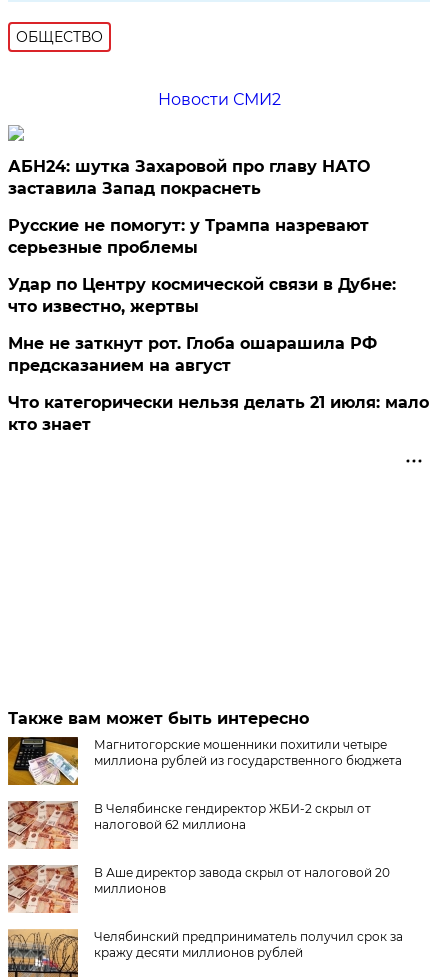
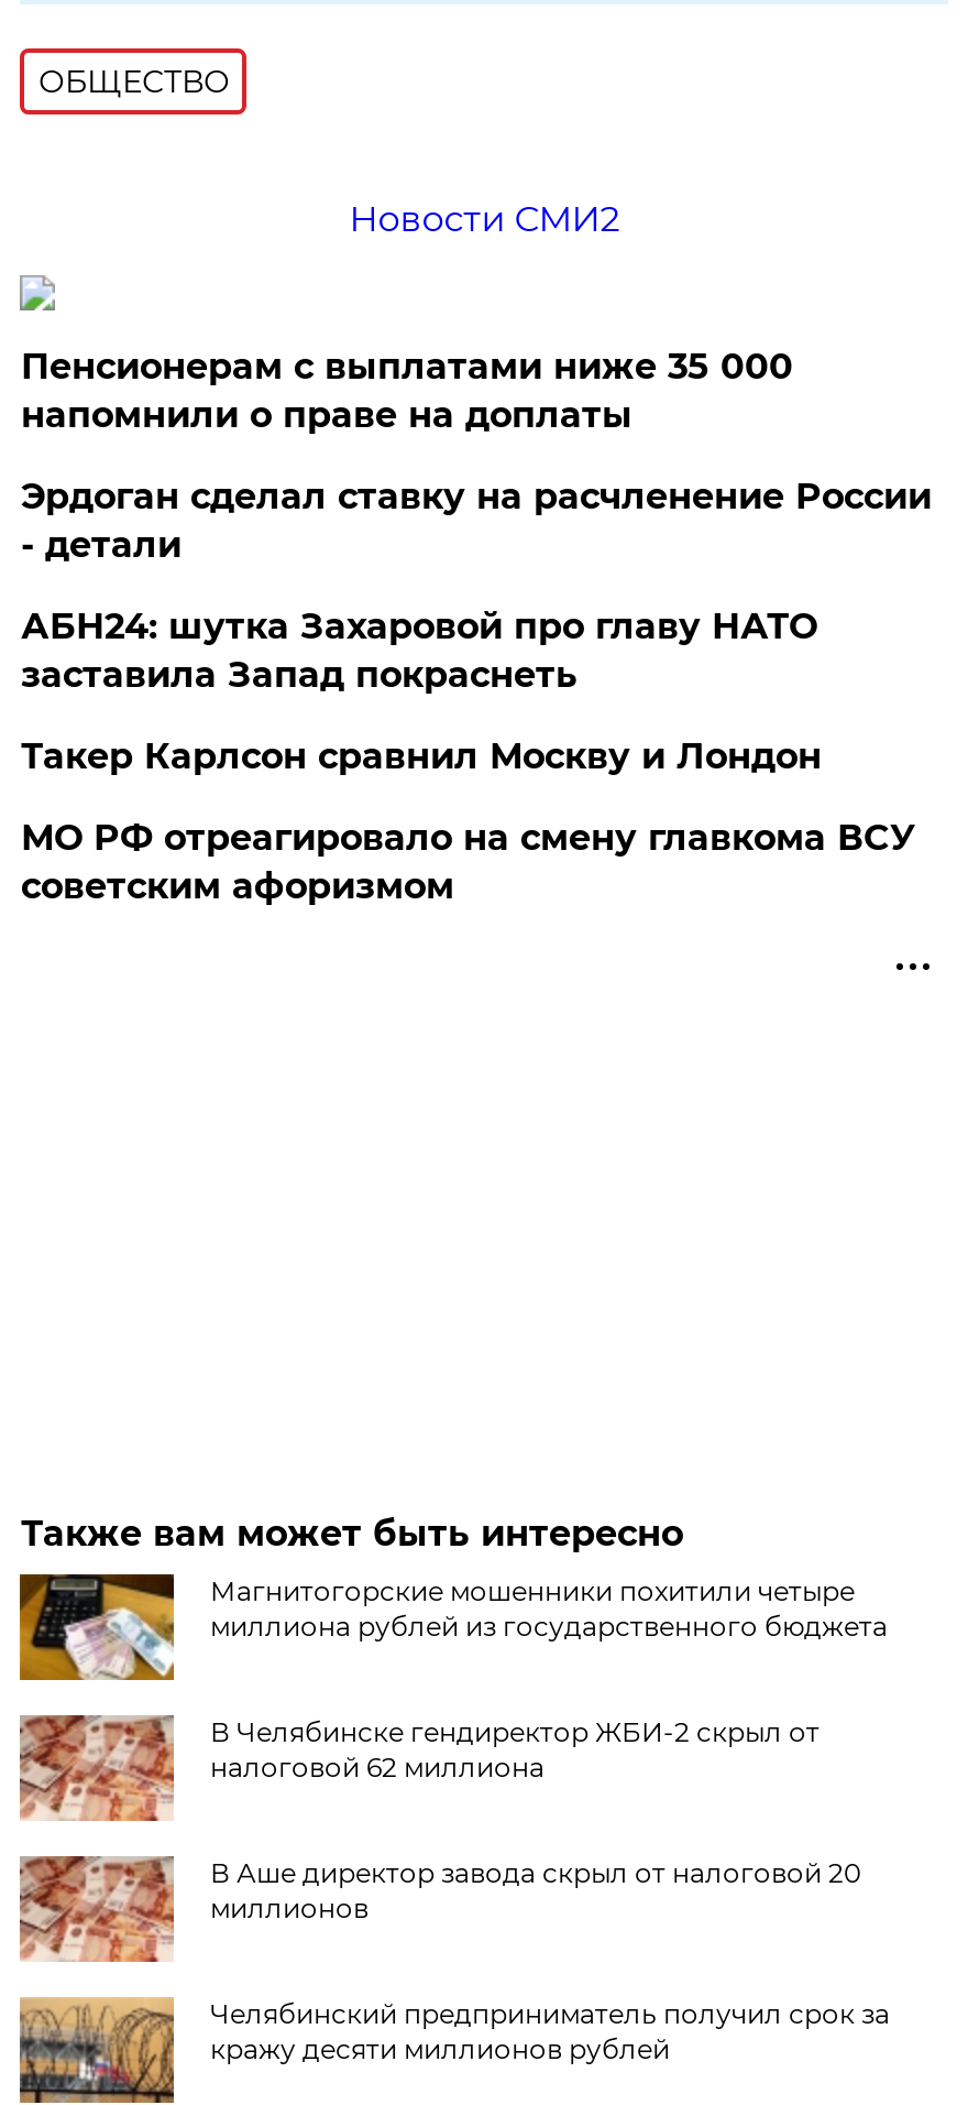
none -> [21,346,931,566] Пенсионерам с выплатами ниже 35 000 | напомнили о праве на доплаты | Эрдоган сделал ставку на расчленение России | - детали
moved [8,157,370,198] -> [21,606,817,696]: АБН24: шутка Захаровой про главу НАТО | заставила Запад покраснеть
[8,216,429,434] Русские не помогут: у Трампа назревают | серьезные проблемы | Удар по Центру космической связи в Дубне: | что известно, жертвы | Мне не заткнут рот. Глоба ошарашила РФ | предсказанием на август | Что категорически нельзя делать 21 июля: мало | кто знает -> [21,735,916,907] Такер Карлсон сравнил Москву и Лондон | МО РФ отреагировало на смену главкома ВСУ | советским афоризмом

